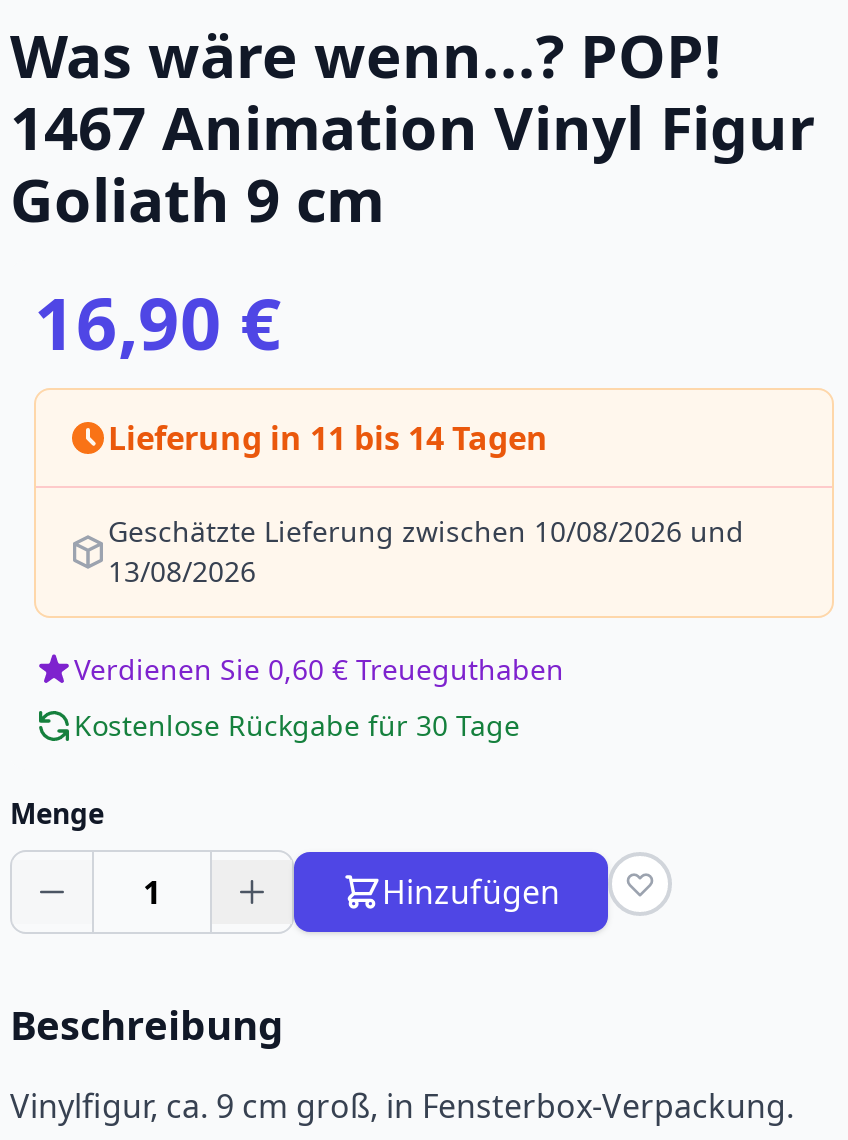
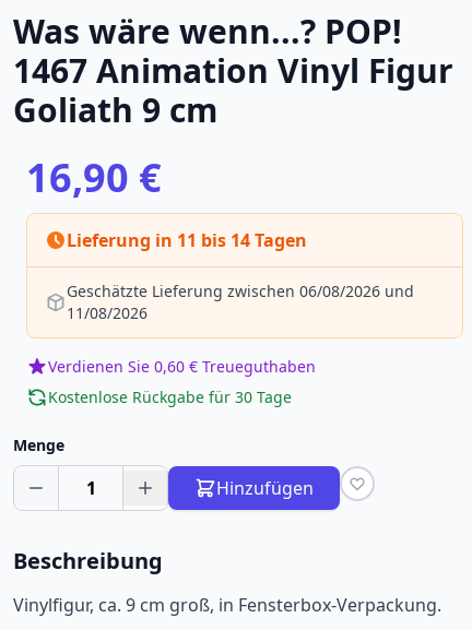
[108,512,744,550] Geschätzte Lieferung zwischen 10/08/2026 und -> [67,281,414,301] Geschätzte Lieferung zwischen 06/08/2026 und
[108,552,256,590] 13/08/2026 -> [67,302,147,323] 11/08/2026

